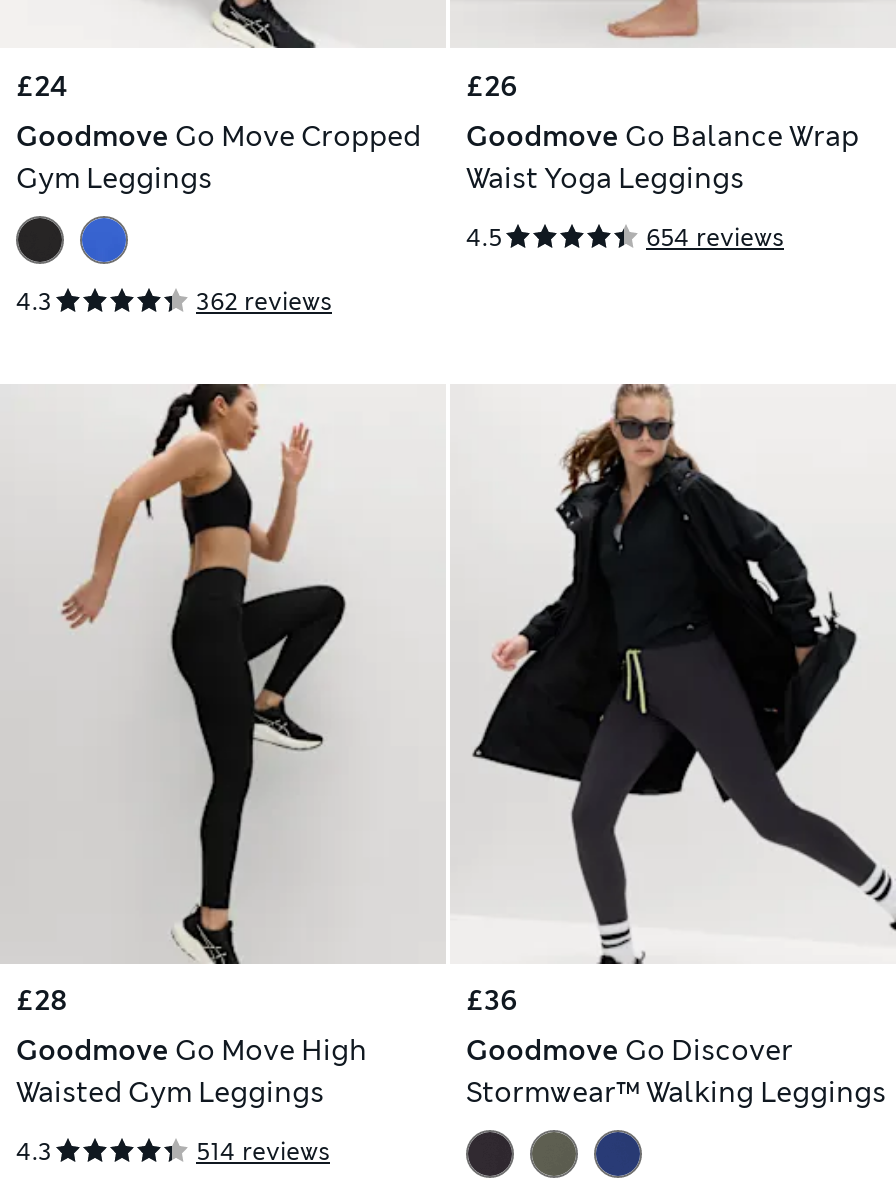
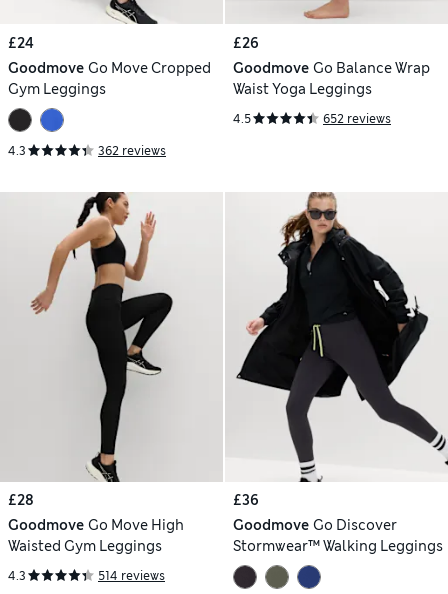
[646,222,784,254] 654 reviews -> [323,111,391,127] 652 reviews

